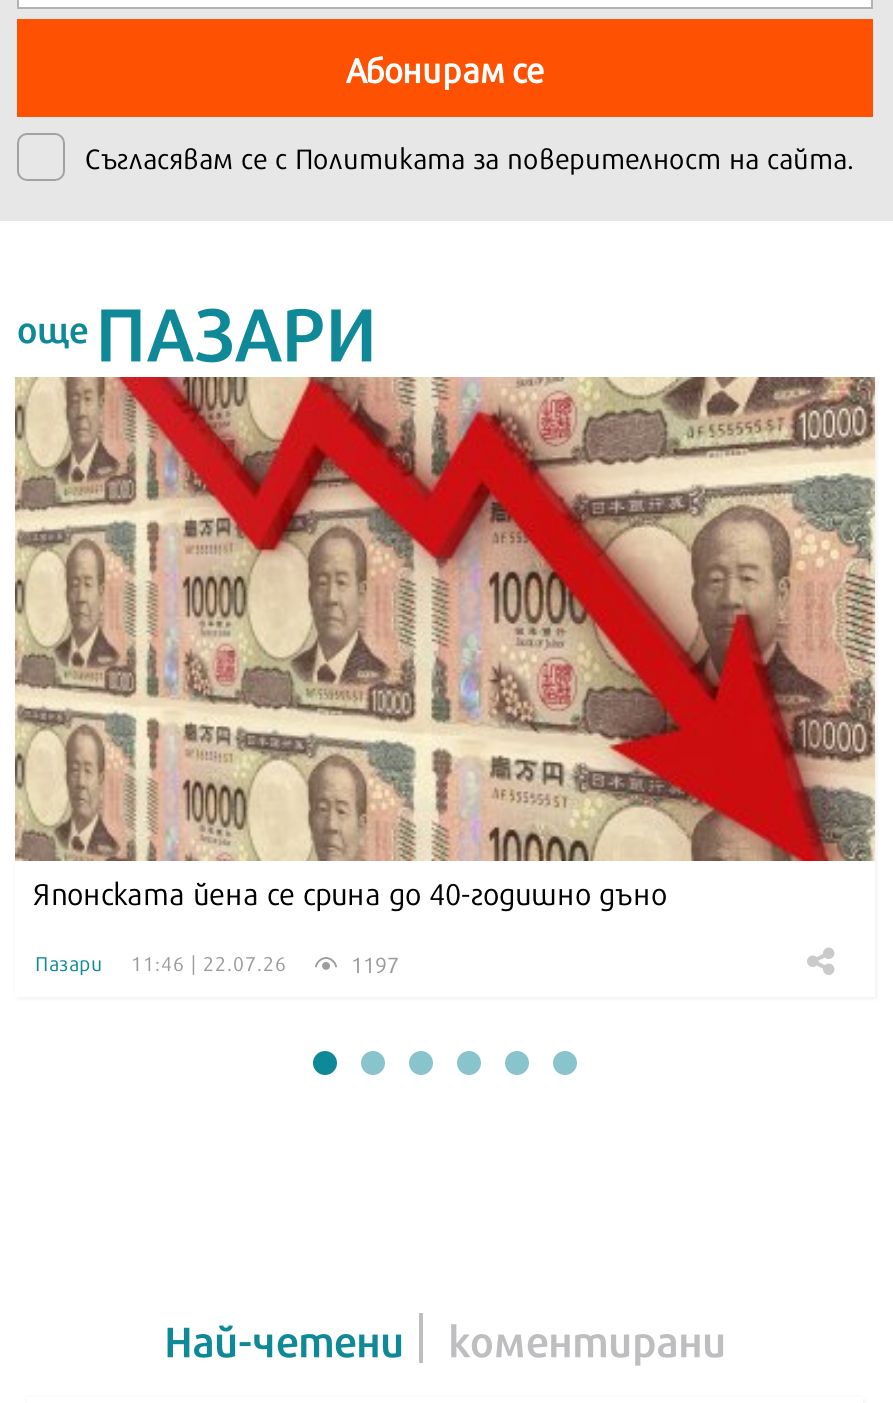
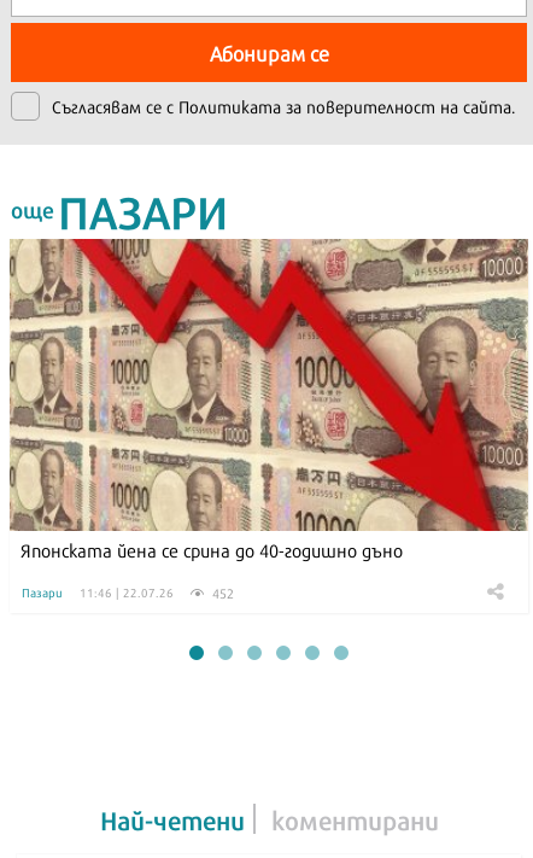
[345,947,399,979] 1197 -> [209,583,234,602] 452

